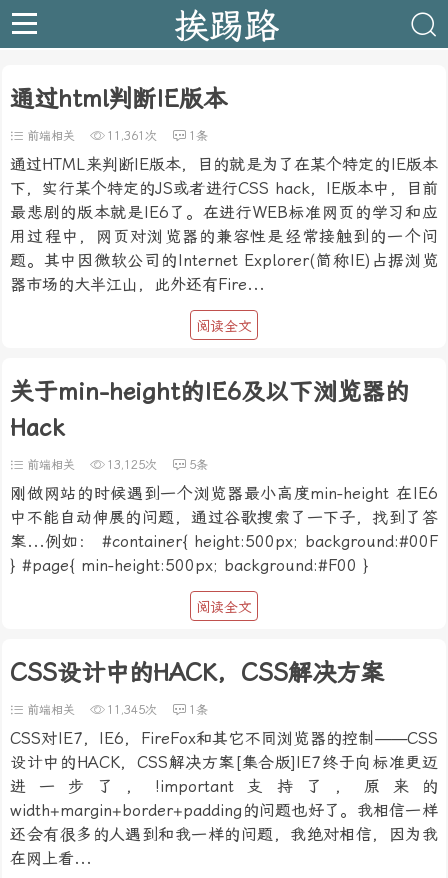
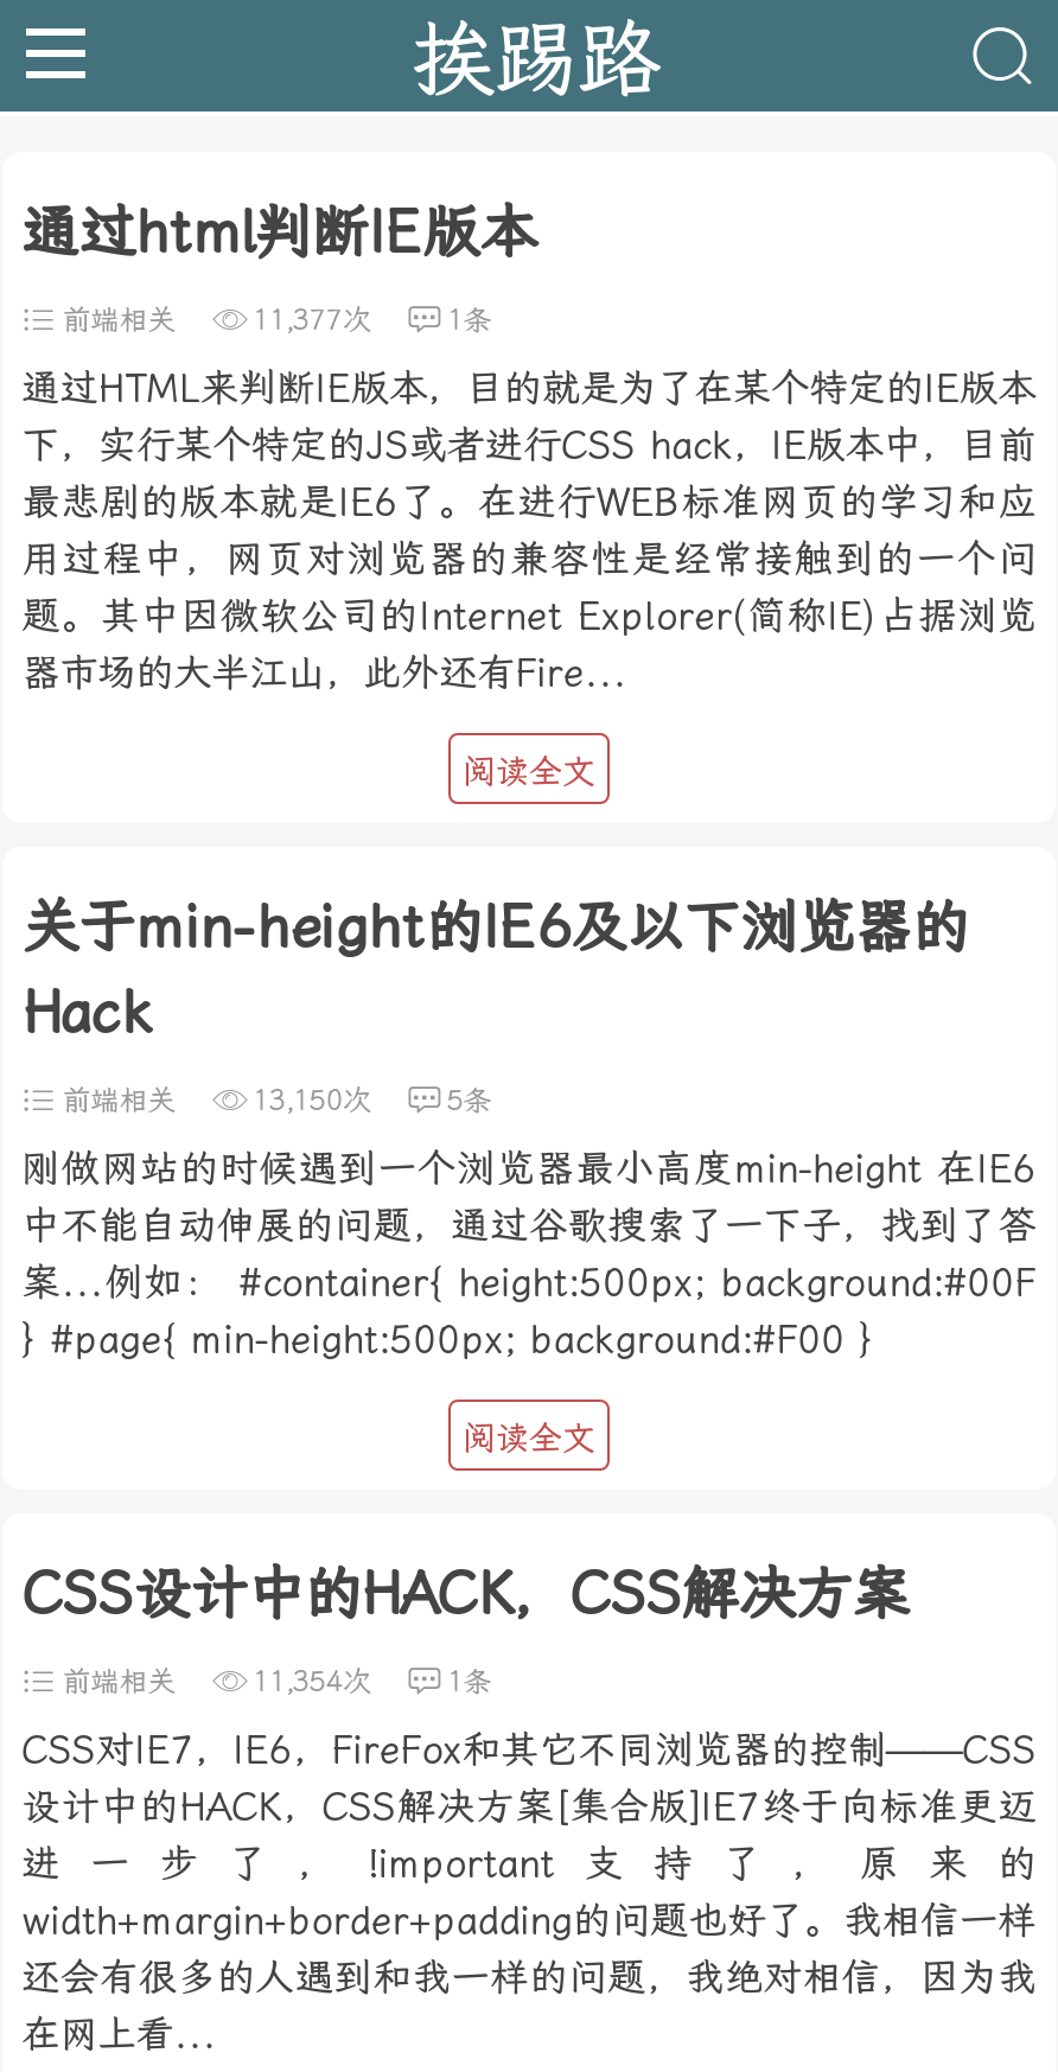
[107,129,157,143] 11,361次 -> [252,304,371,337] 11,377次
[107,458,157,472] 13,125次 -> [252,1084,371,1117] 13,150次
[107,703,157,717] 11,345次 -> [252,1665,371,1698] 11,354次

